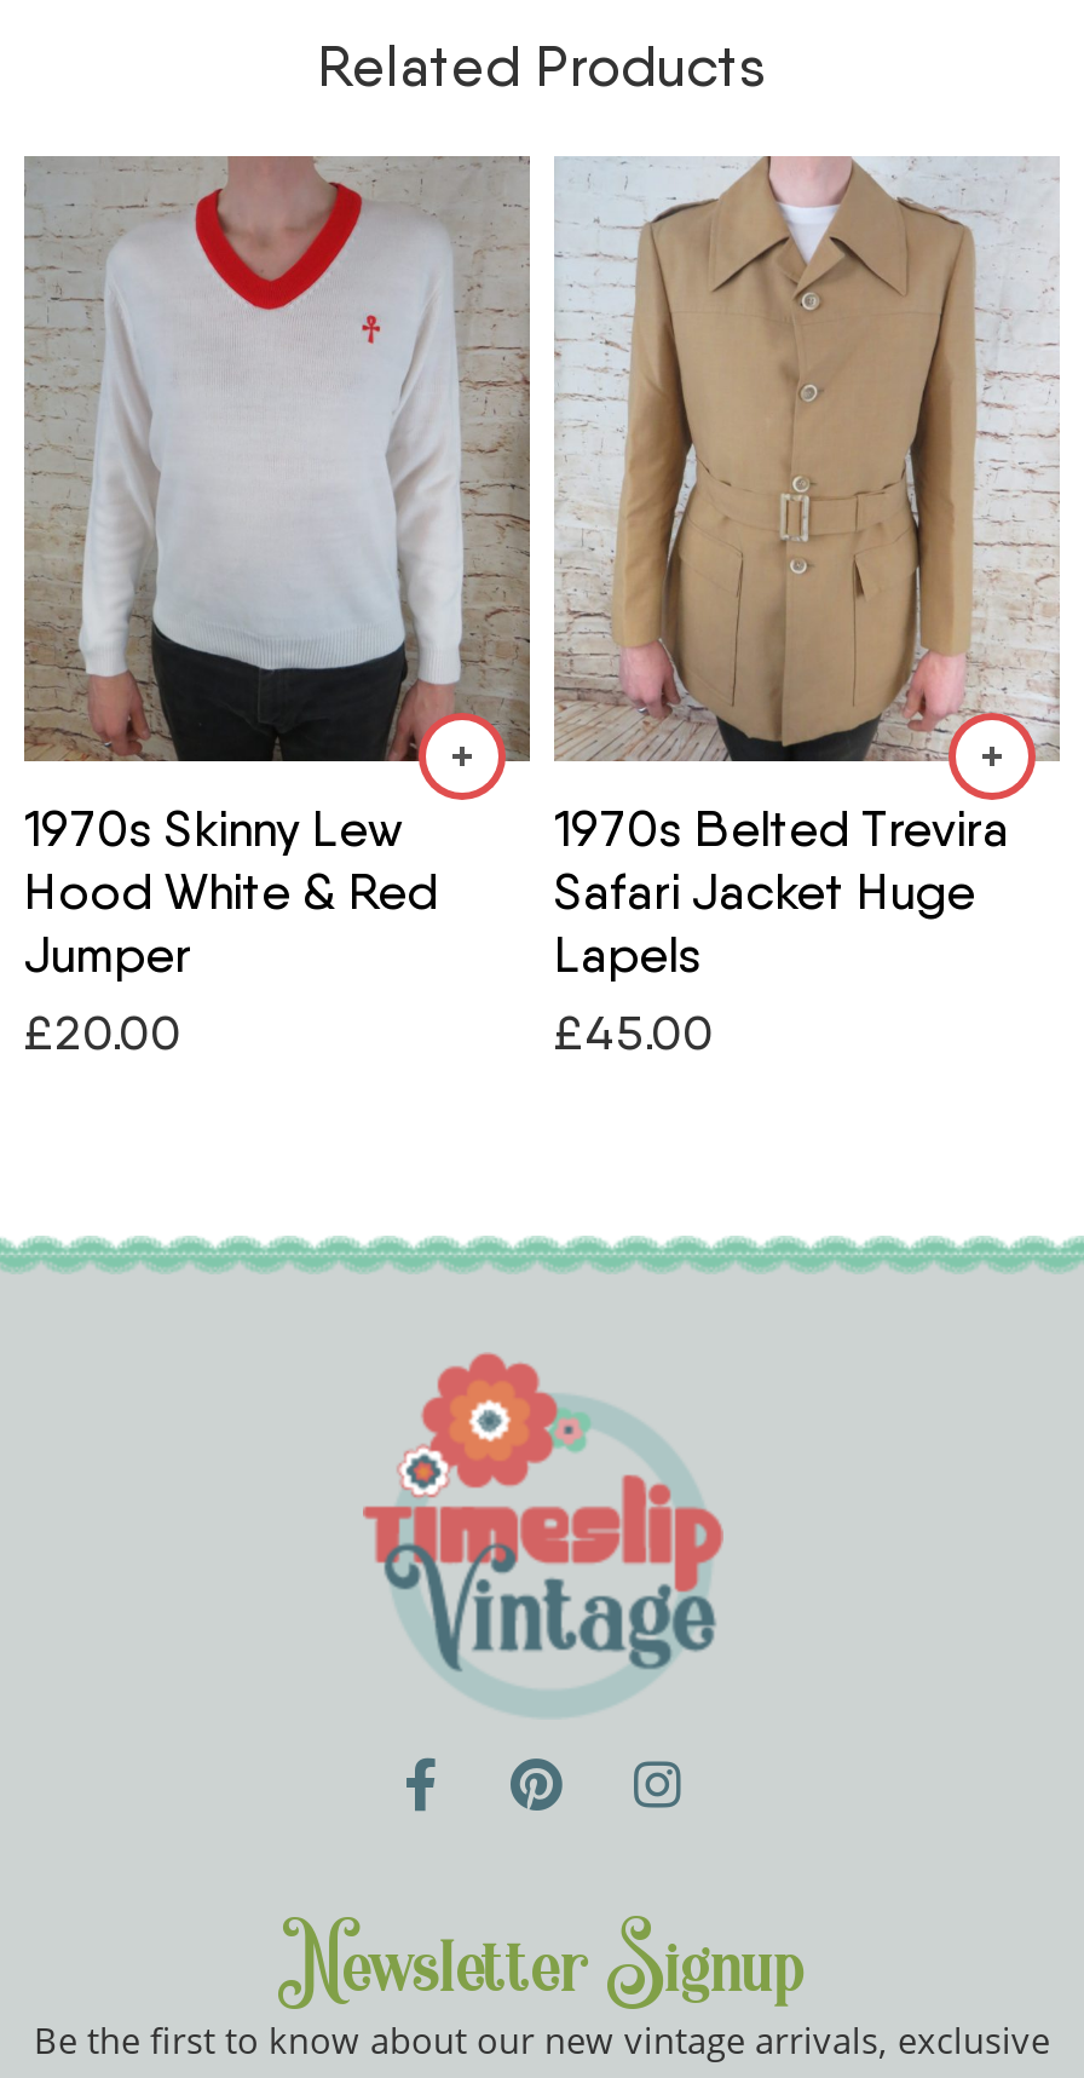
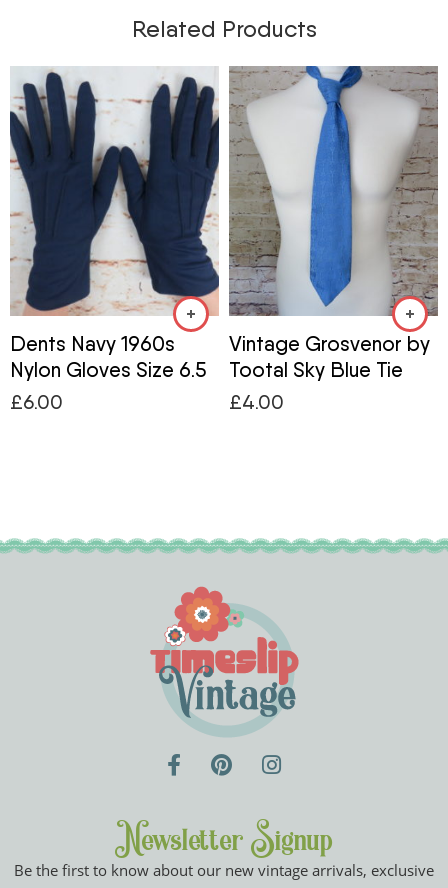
[24,156,532,1062] [image] | 1970s Skinny Lew | Hood White & Red | Jumper | £20.00 -> [10,67,220,414] [image] | Dents Navy 1960s | Nylon Gloves Size 6.5 | £6.00
[554,156,1057,1062] [image] | 1970s Belted Trevira | Safari Jacket Huge | Lapels | £45.00 -> [229,65,439,414] [image] | Vintage Grosvenor by | Tootal Sky Blue Tie | £4.00

